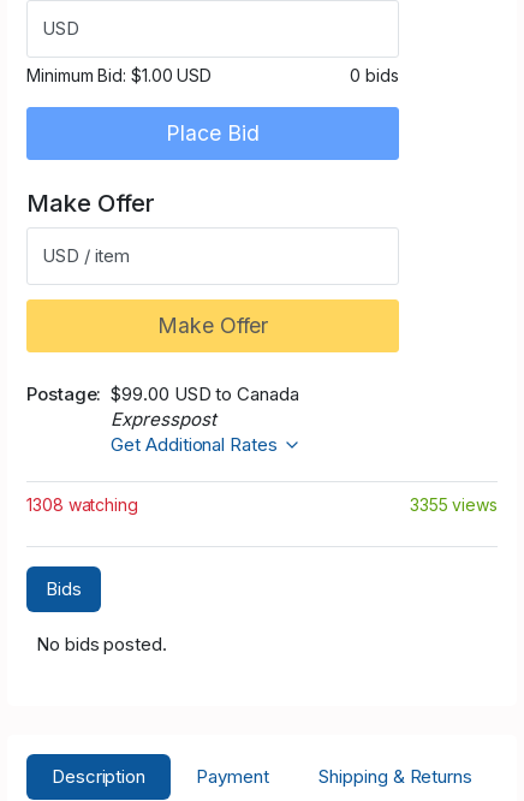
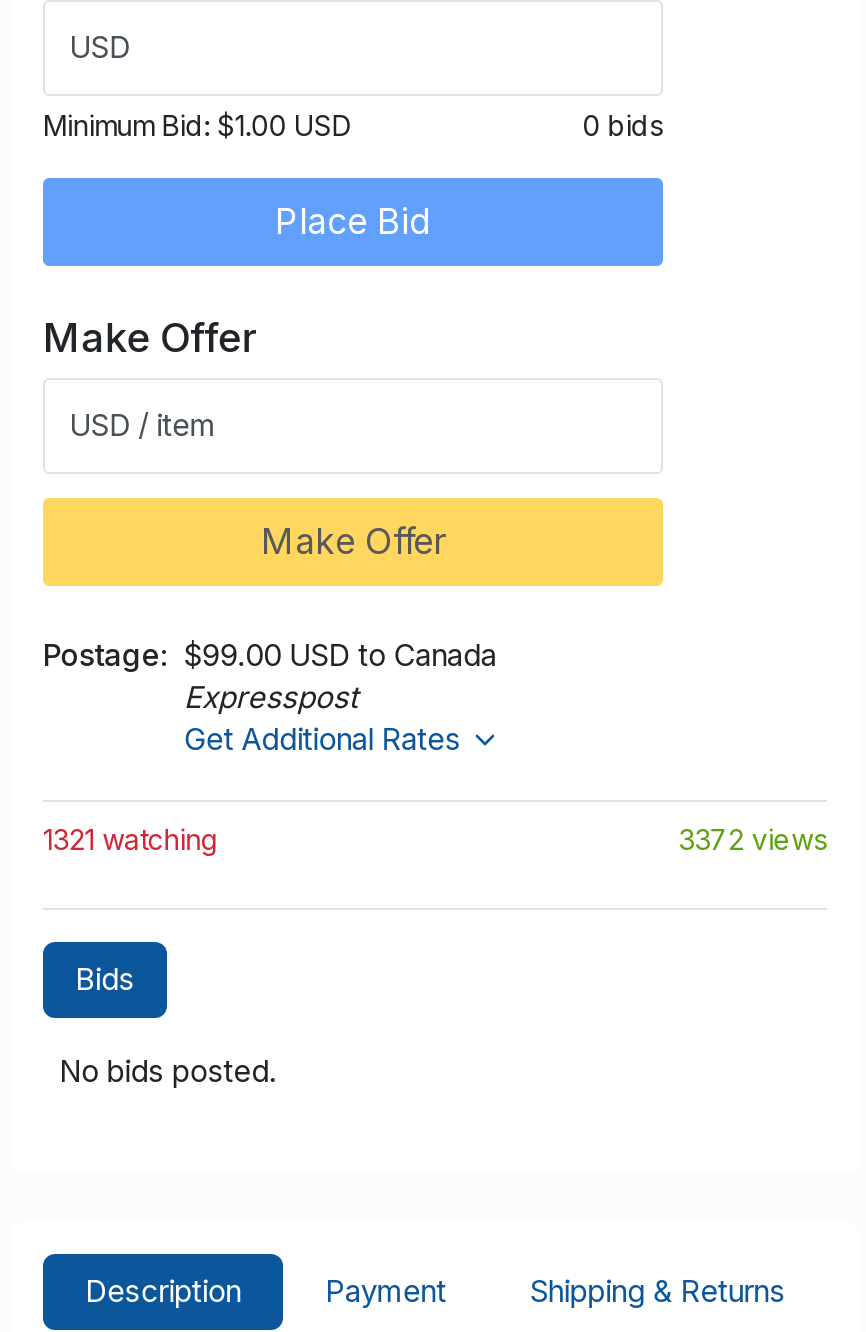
[26,494,138,514] 1308 watching -> [43,821,219,855] 1321 watching
[410,494,498,514] 3355 views -> [679,821,827,855] 3372 views

